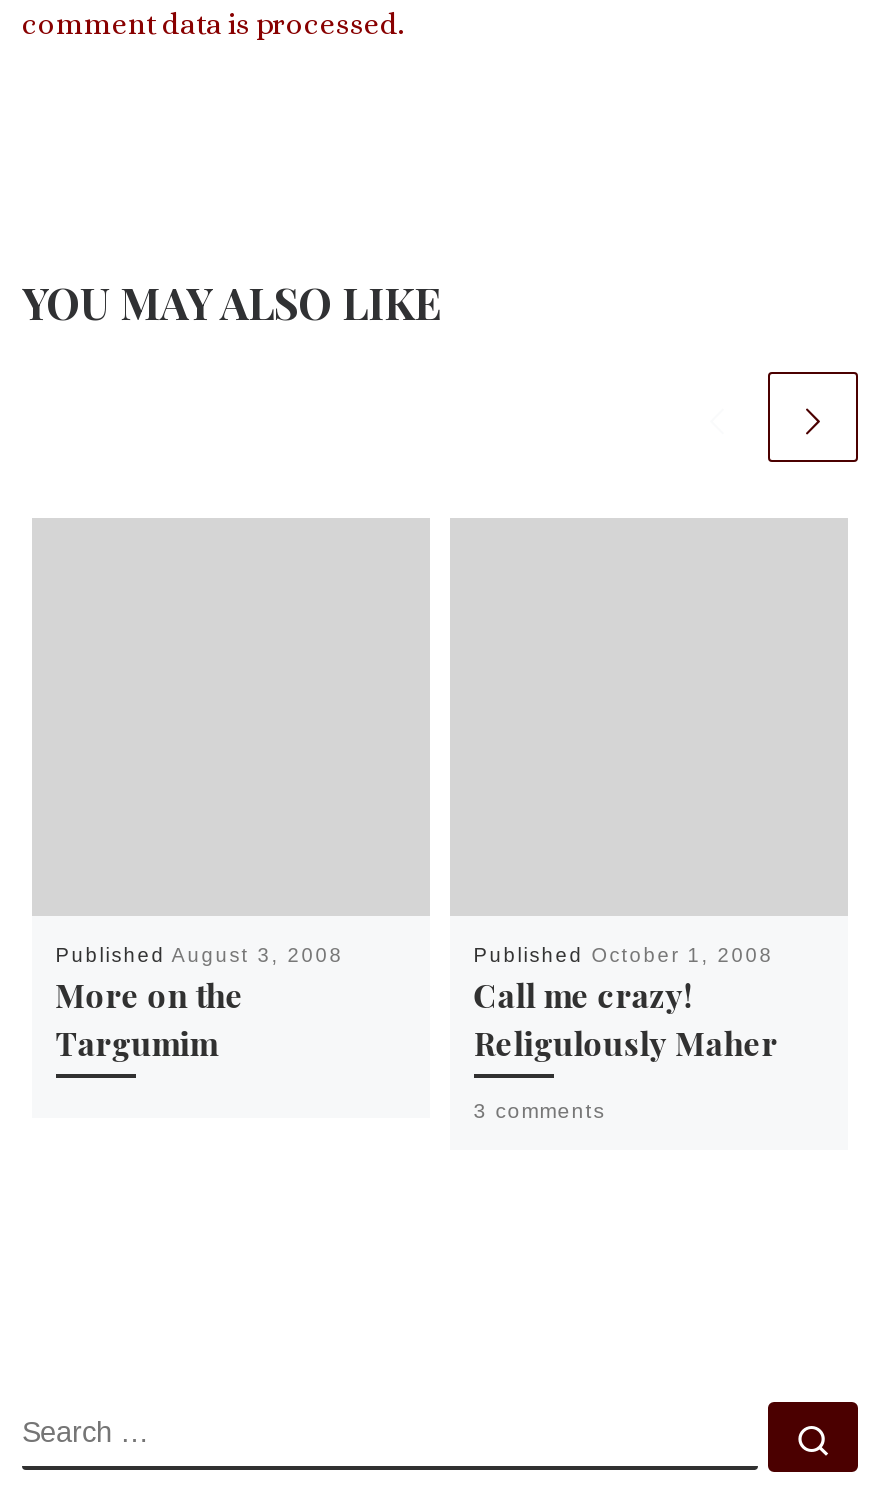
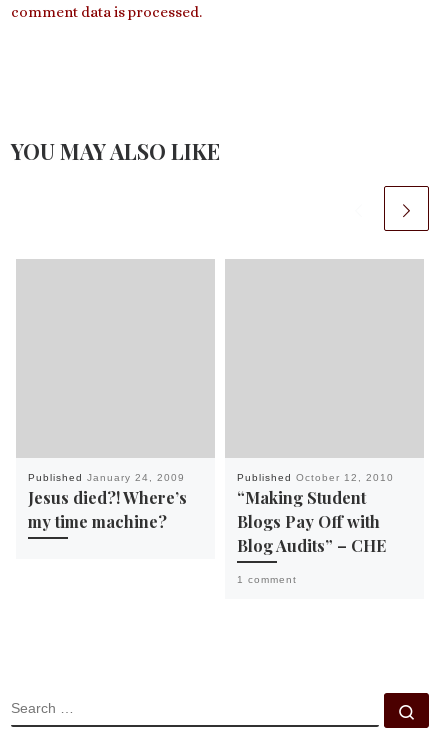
[55,943,343,1063] Published August 3, 2008 | More on the | Targumim -> [28,471,187,531] Published January 24, 2009 | Jesus died?! Where’s | my time machine?
[473,943,777,1063] Published October 1, 2008 | Call me crazy! | Religulously Maher -> [237,471,394,555] Published October 12, 2010 | “Making Student | Blogs Pay Off with | Blog Audits” – CHE
[473,1099,605,1121] 3 comments -> [237,574,297,585] 1 comment

